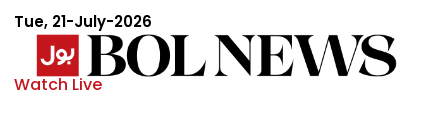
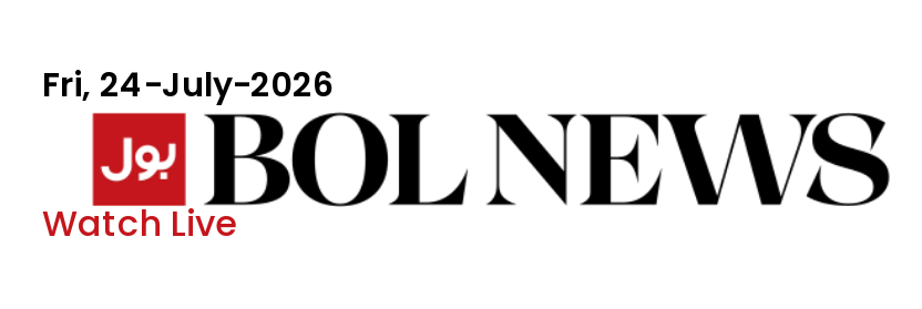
[14,11,152,32] Tue, 21-July-2026 -> [42,61,335,107] Fri, 24-July-2026

